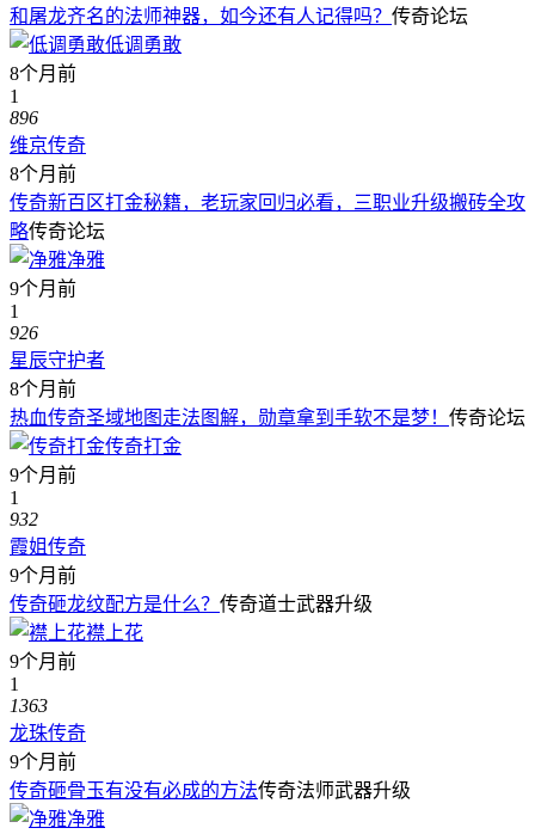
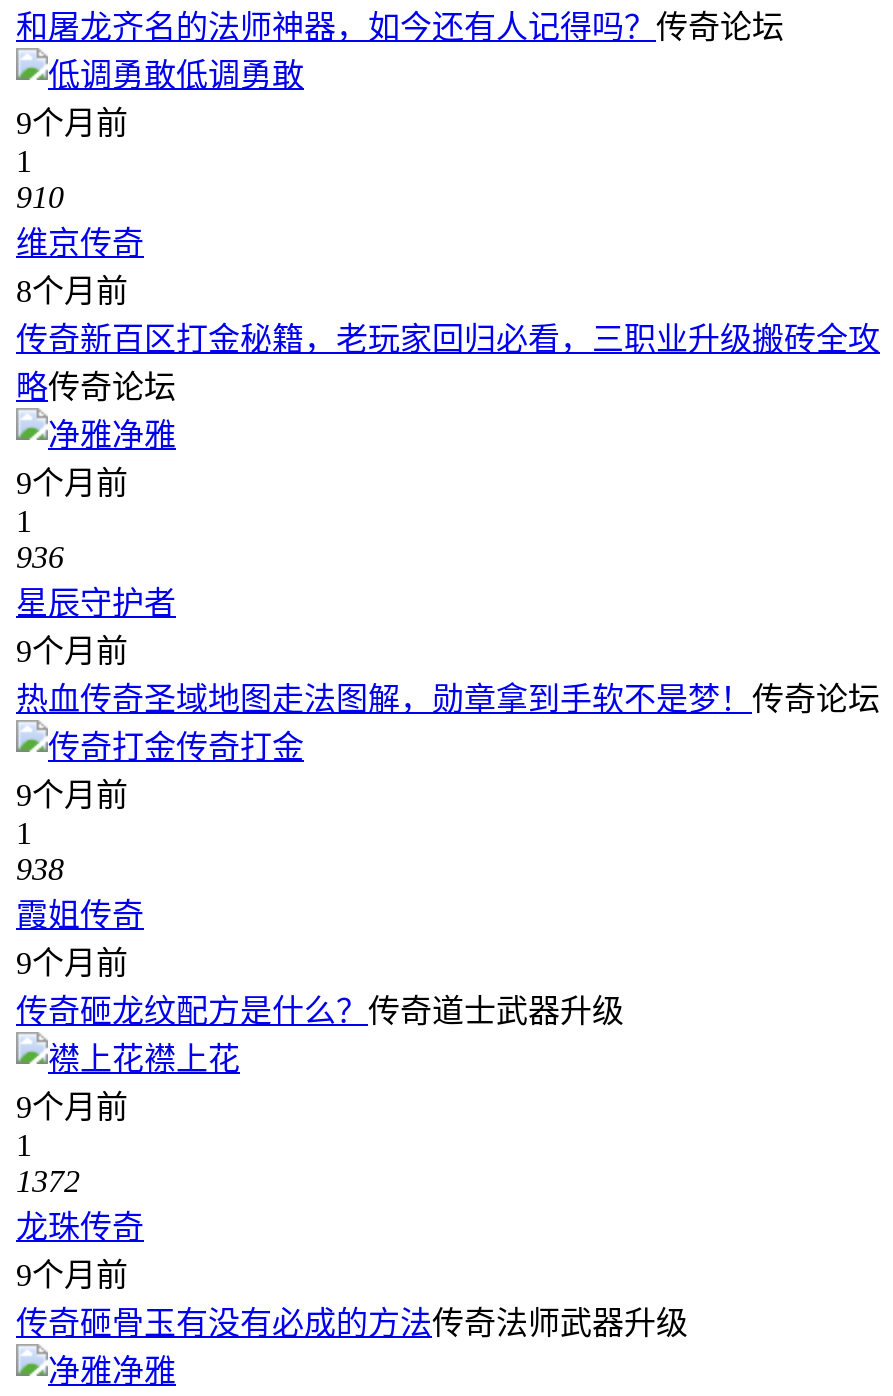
[10,63,76,84] 8个月前 -> [16,106,128,140] 9个月前
[10,107,38,128] 896 -> [16,180,64,214] 910
[10,322,38,343] 926 -> [16,540,64,574] 936
[10,379,76,399] 8个月前 -> [16,634,128,668] 9个月前
[10,509,38,529] 932 -> [16,852,64,886] 938
[10,695,48,716] 1363 -> [16,1164,80,1198] 1372

